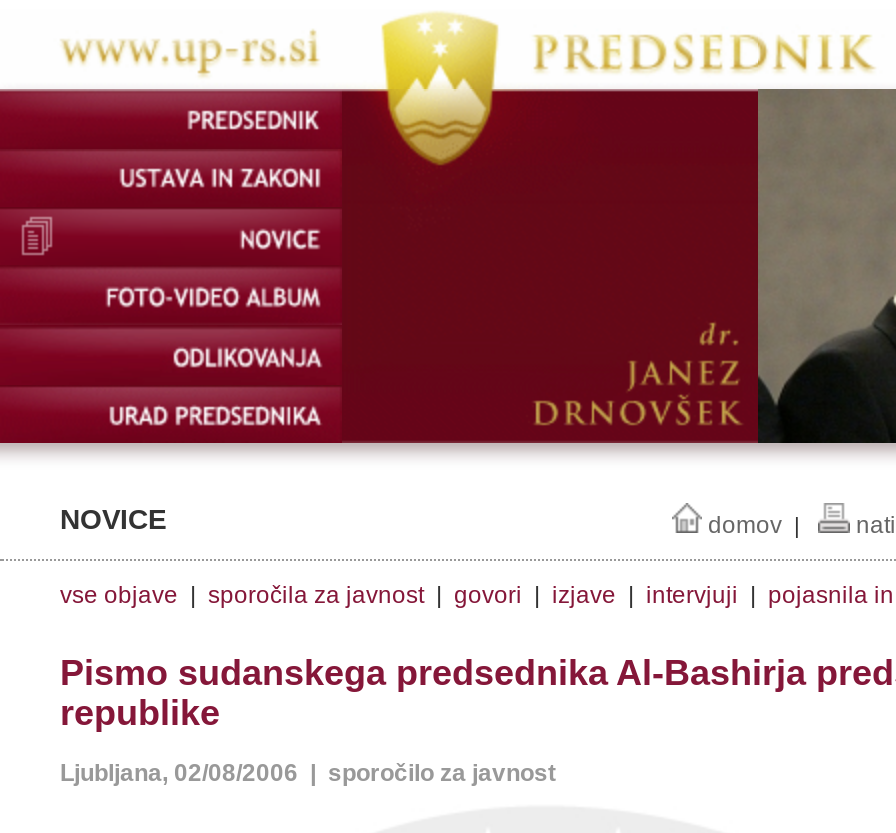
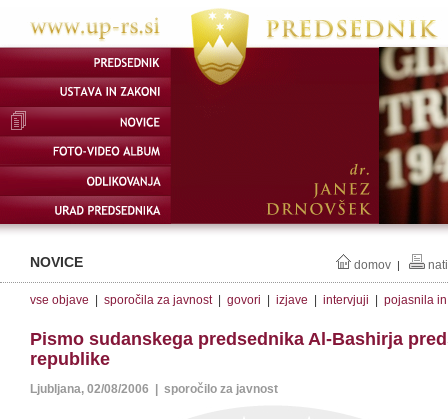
[756,89,890,443] [image] -> [379,47,445,224] [image]

